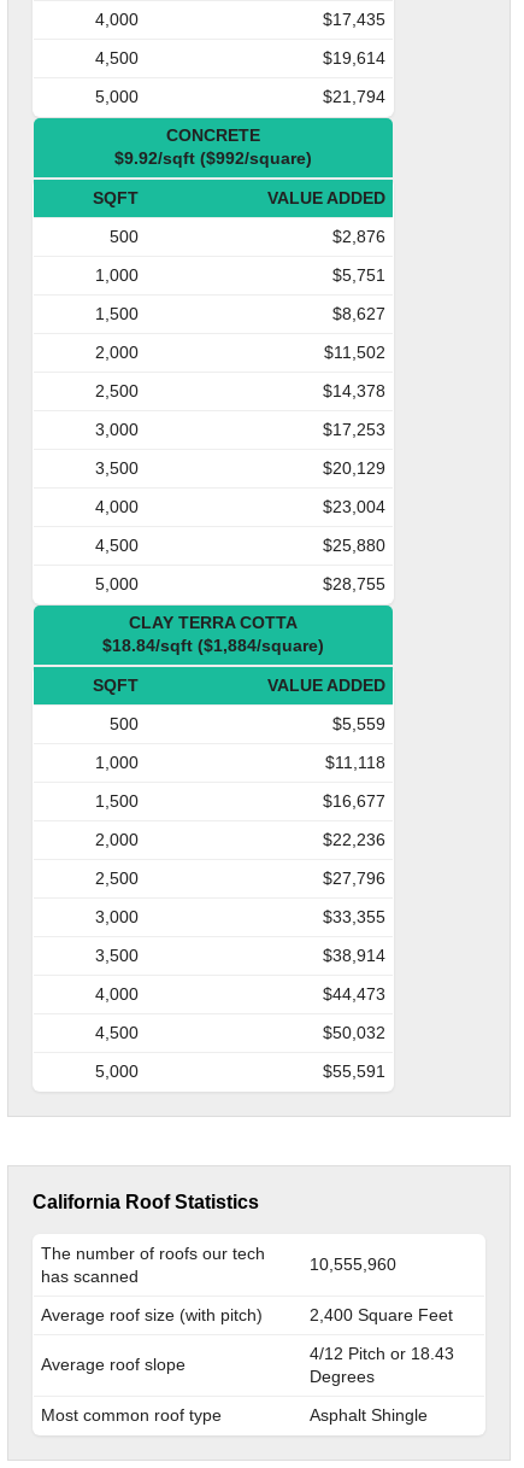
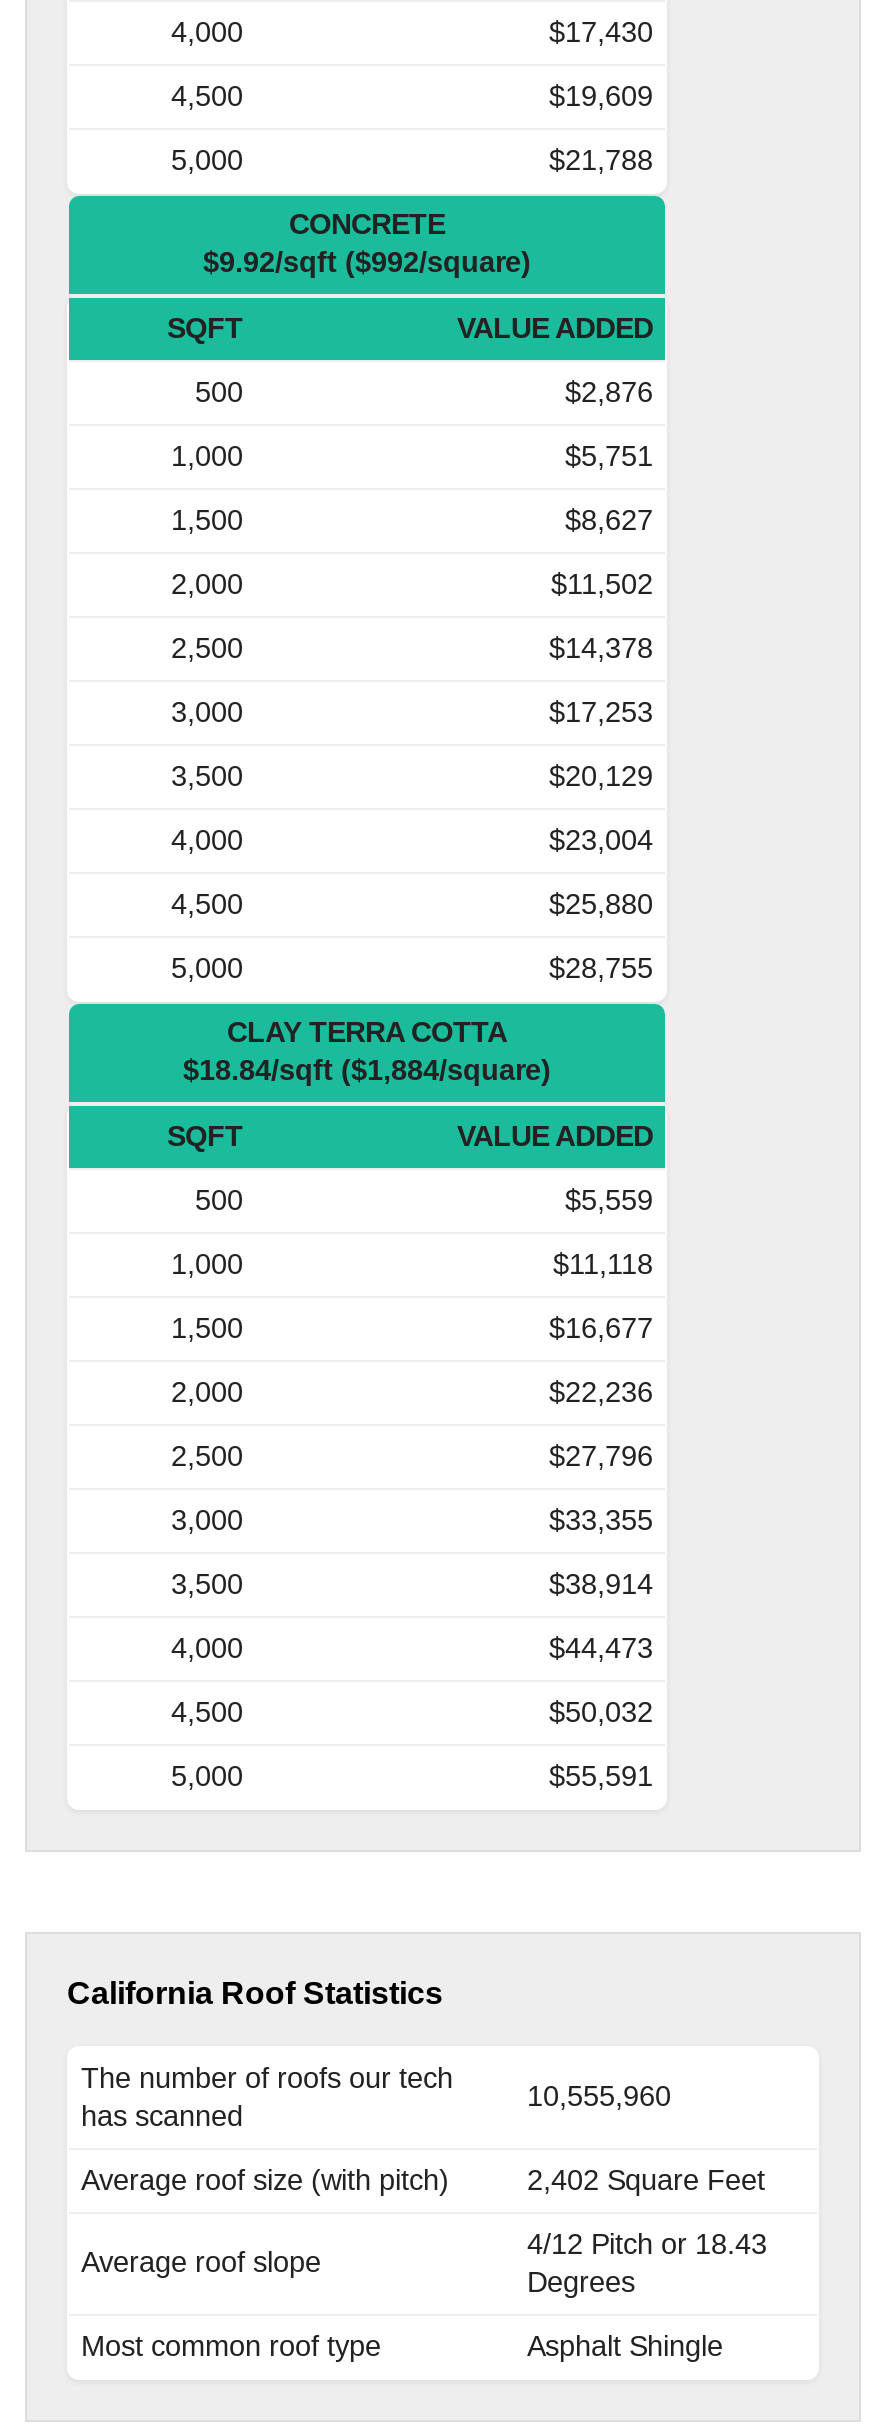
[323,9,385,28] $17,435 -> [549,15,653,47] $17,430
[323,48,385,67] $19,614 -> [549,79,653,111] $19,609
[323,86,385,106] $21,794 -> [549,143,653,175] $21,788
[310,1305,453,1324] 2,400 Square Feet -> [527,2163,765,2195] 2,402 Square Feet

